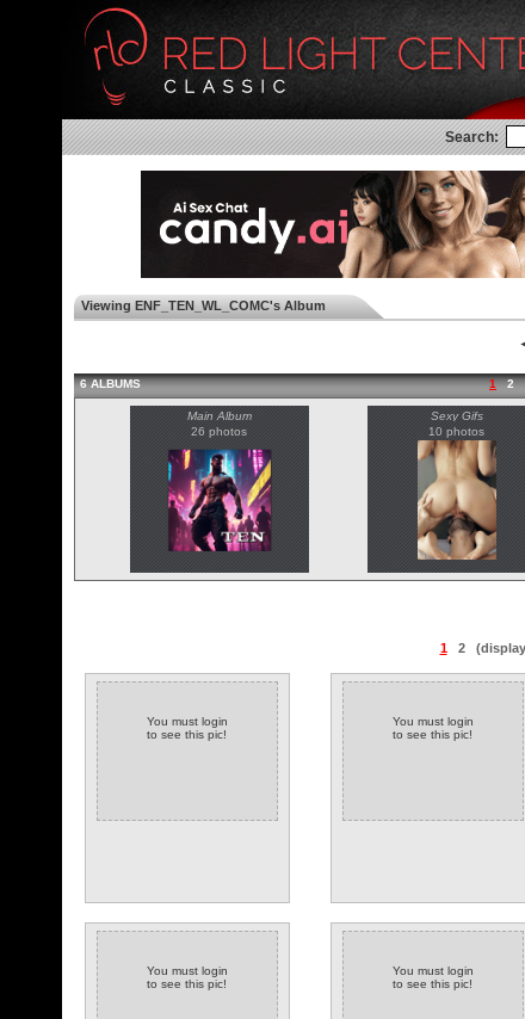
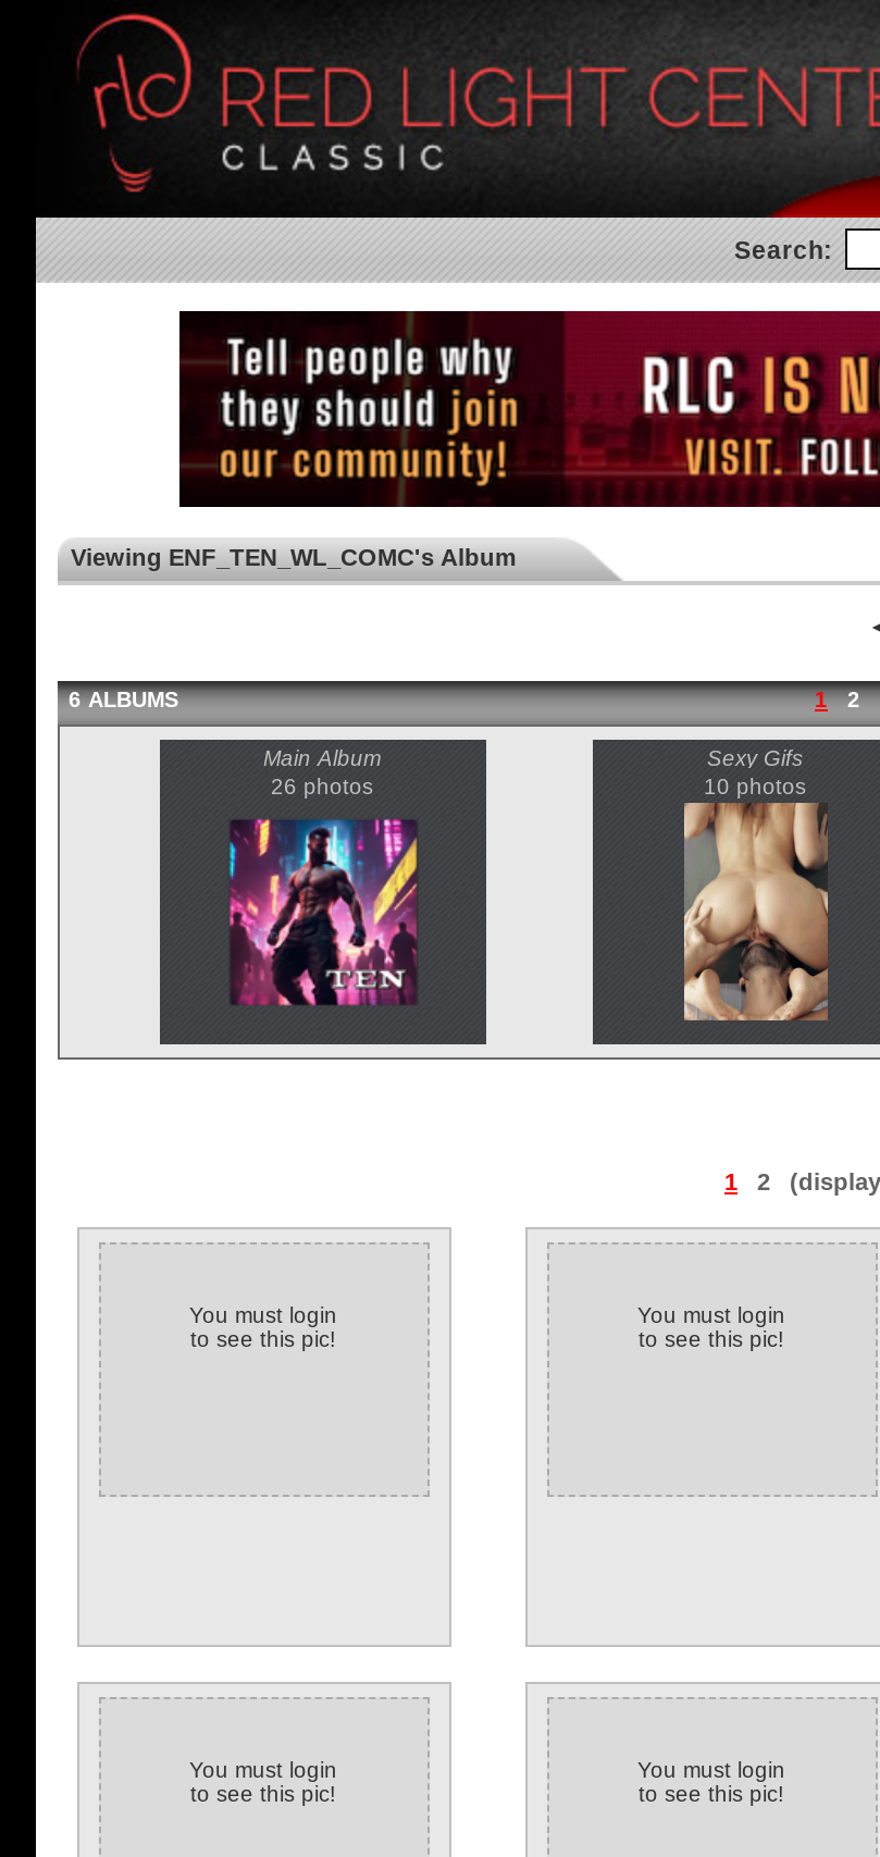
[143,169,521,279] [image] -> [182,309,873,509] [image]

